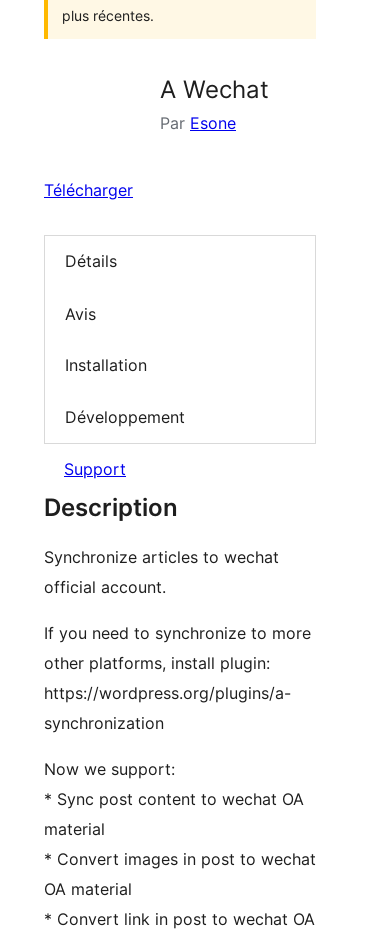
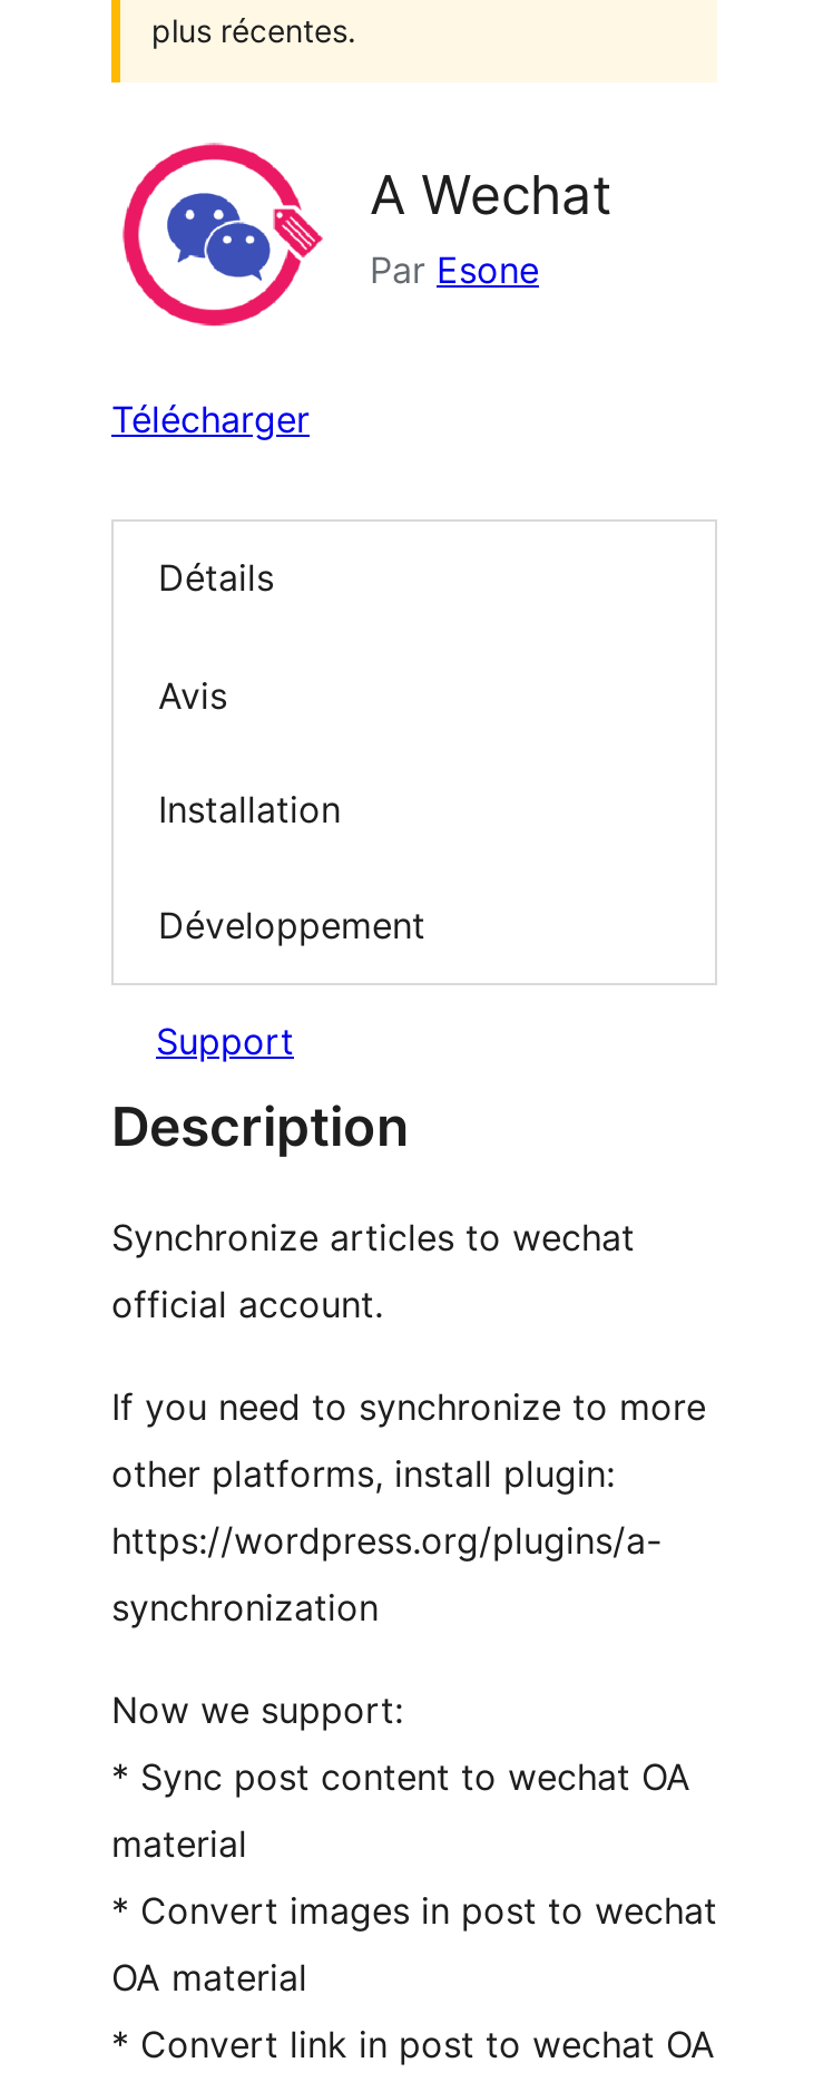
none -> [120,140,325,330] [image]

